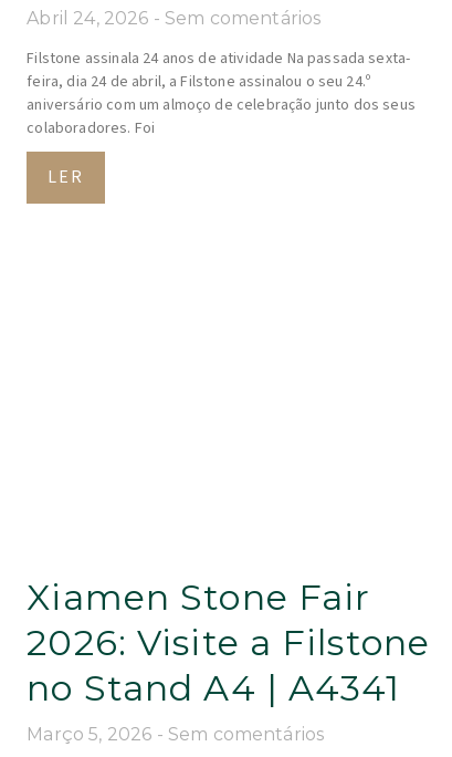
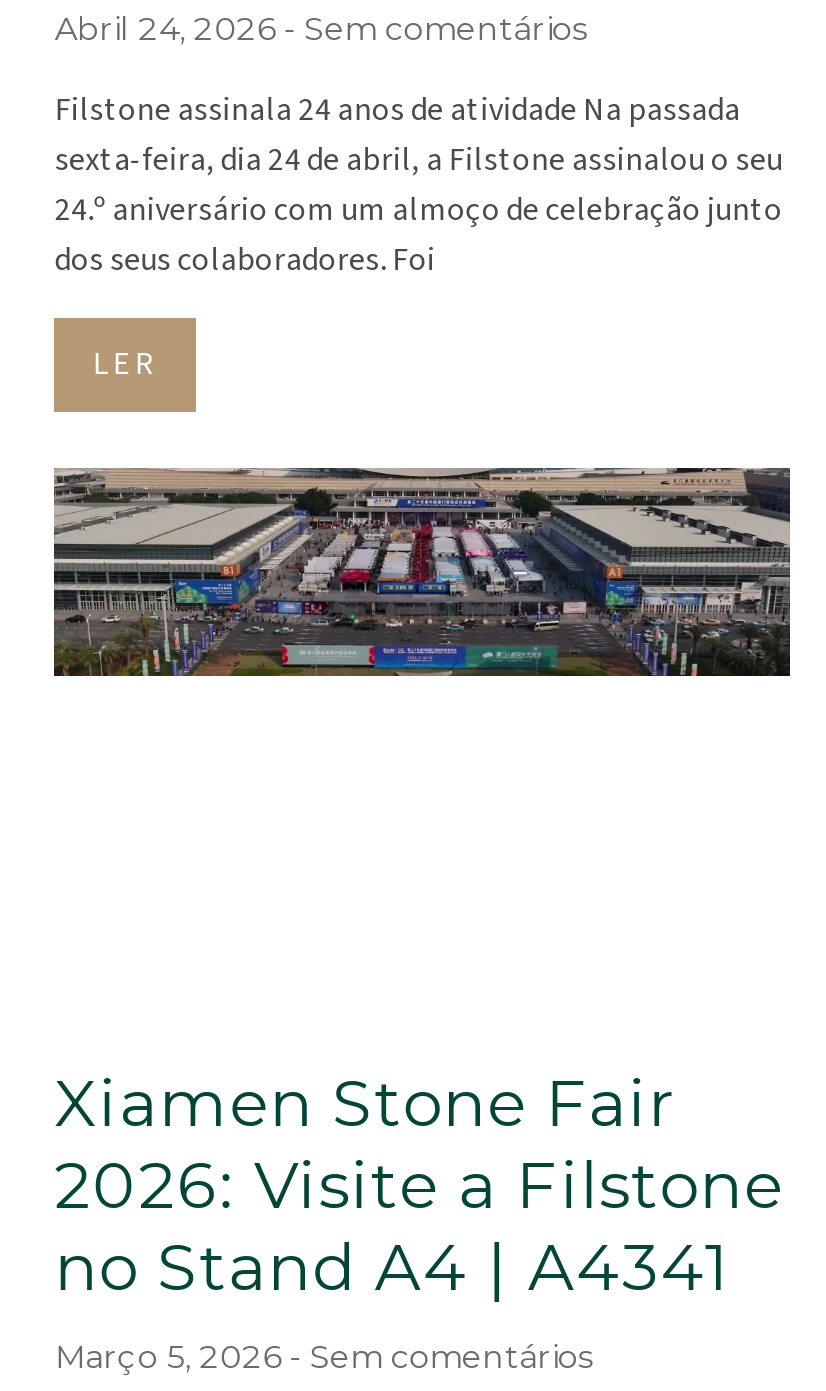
none -> [52,466,792,678] [image]

